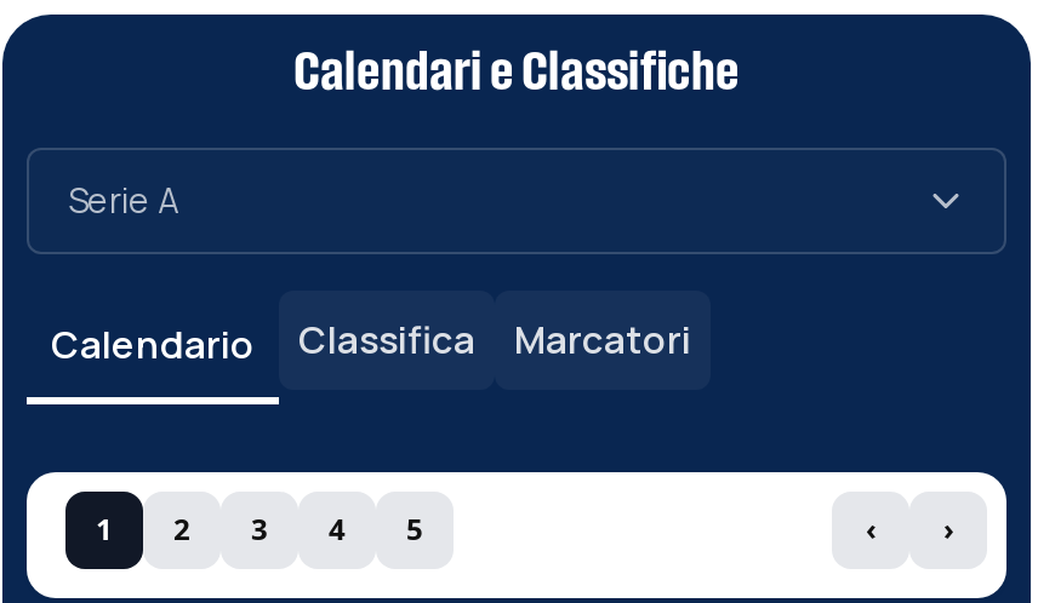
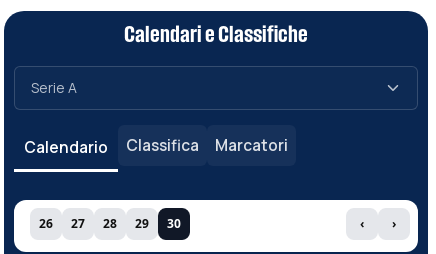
[96,508,113,549] 1 -> [39,215,53,232] 26
[173,508,190,549] 2 -> [71,215,85,232] 27
[251,508,268,549] 3 -> [103,215,117,232] 28
[329,508,346,549] 4 -> [135,215,149,232] 29
[406,508,423,549] 5 -> [167,215,181,232] 30

